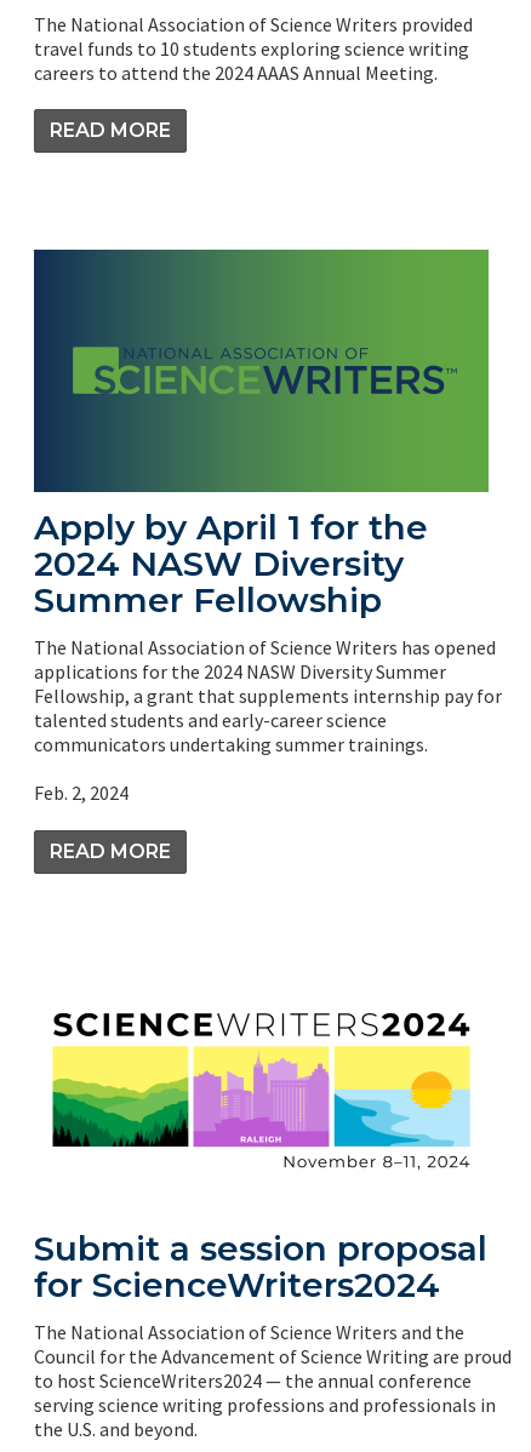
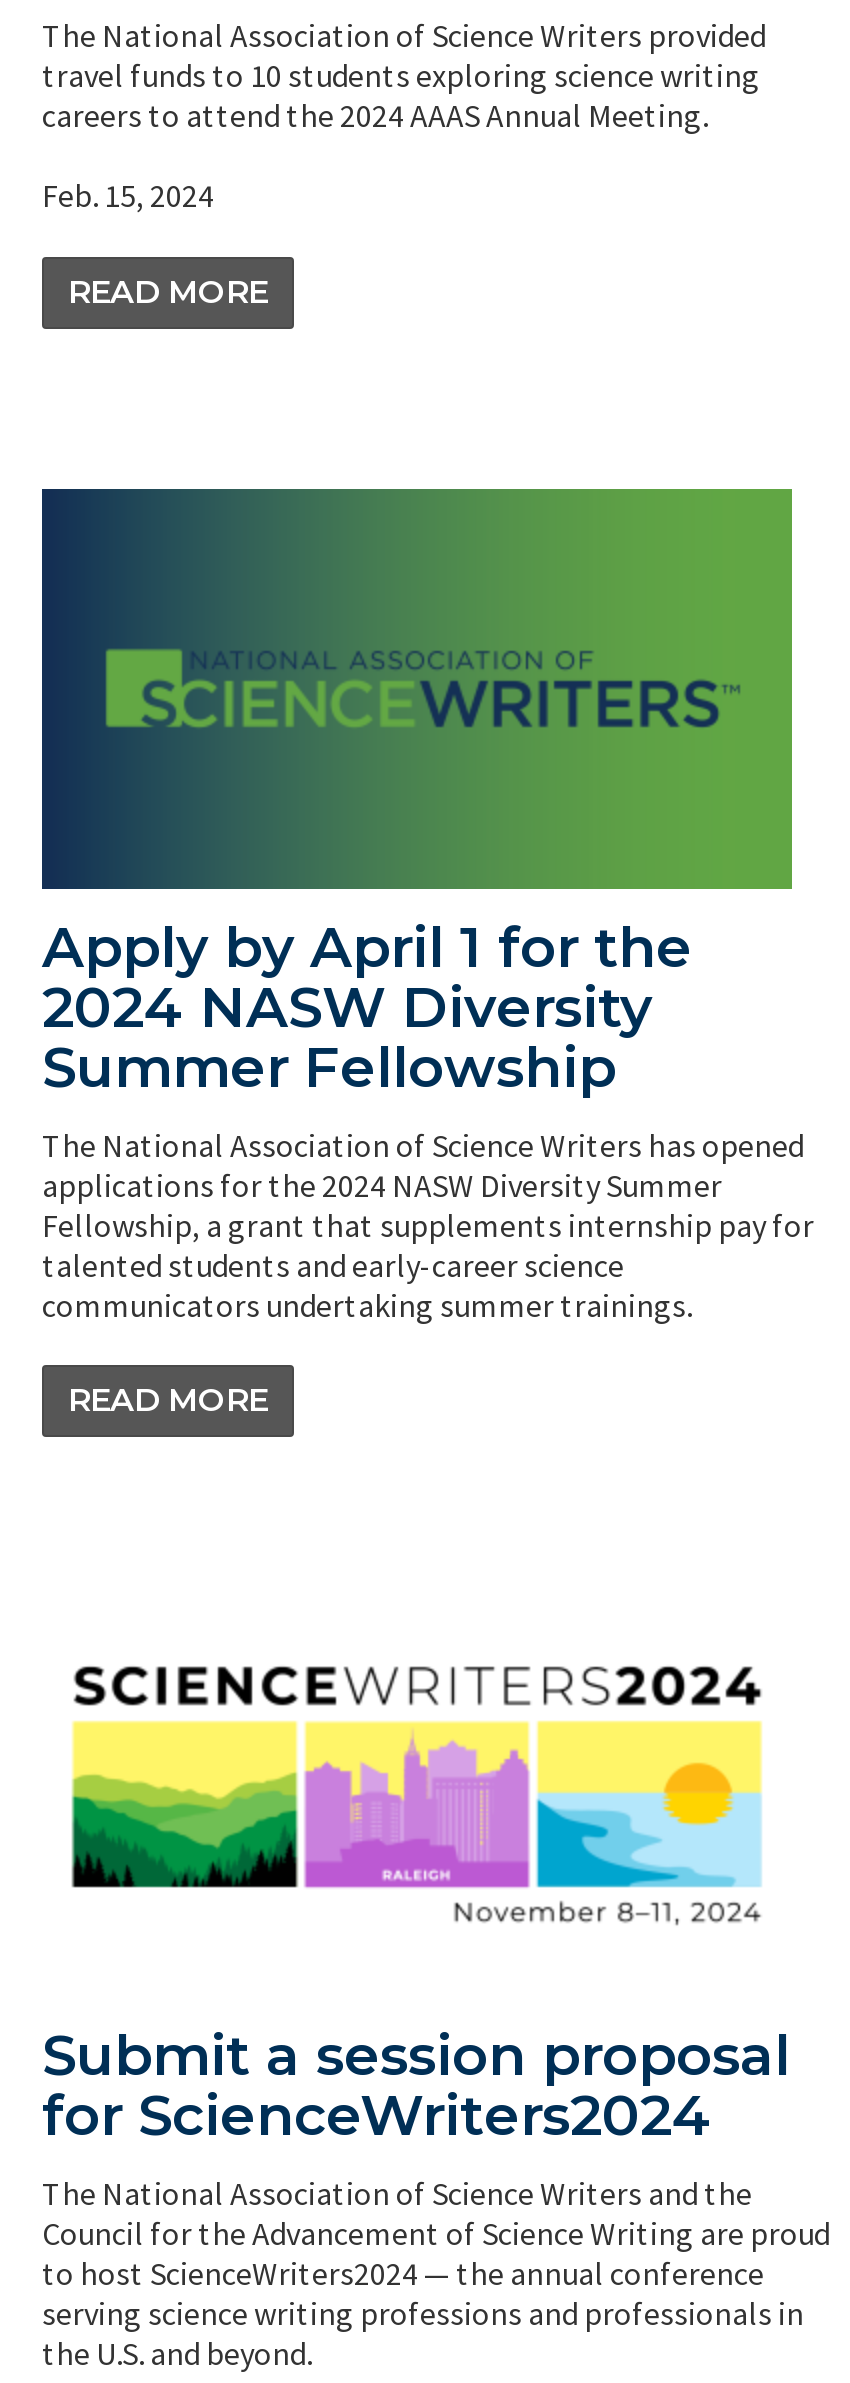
none -> [42,174,214,214] Feb. 15, 2024
moved [34,118,502,756] -> [42,272,814,1324]: READ MORE | Apply by April 1 for the | 2024 NASW Diversity | ... | talented students and early-career science | communicators undertaking summer trainings.
[34,780,129,804] Feb. 2, 2024 -> none

